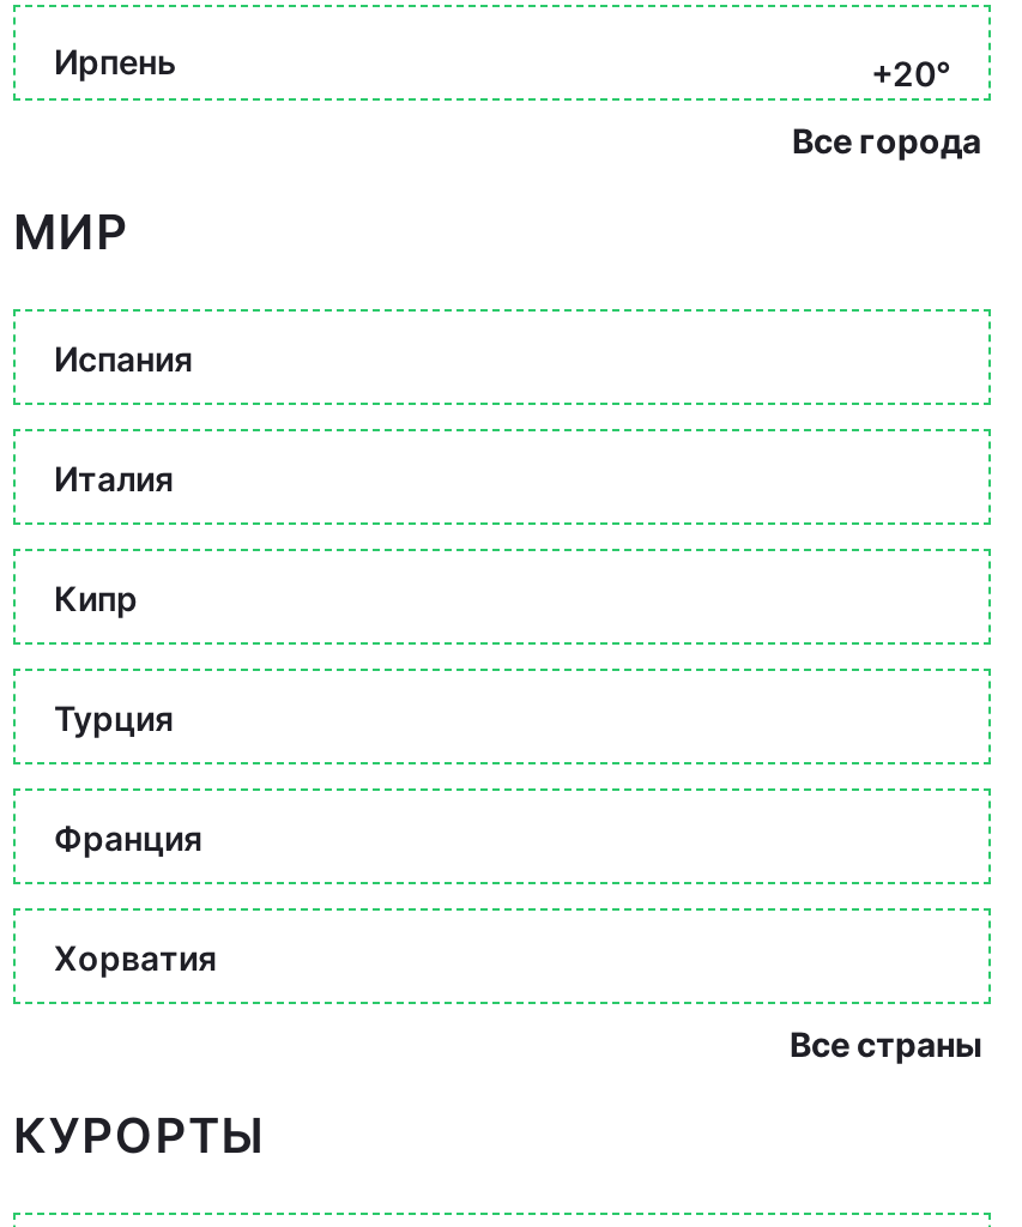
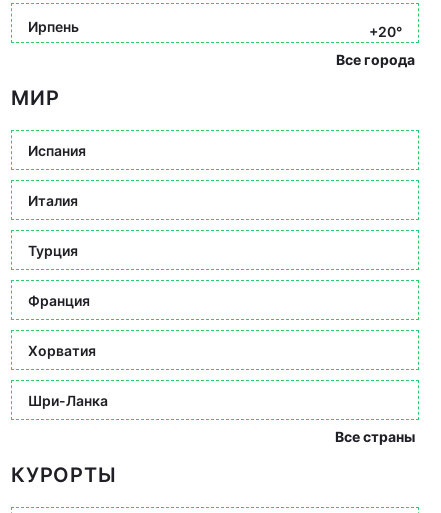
[54,576,138,617] Кипр -> none
moved [54,696,217,977] -> [28,241,96,358]: Турция | Франция | Хорватия
none -> [28,391,108,408] Шри-Ланка

